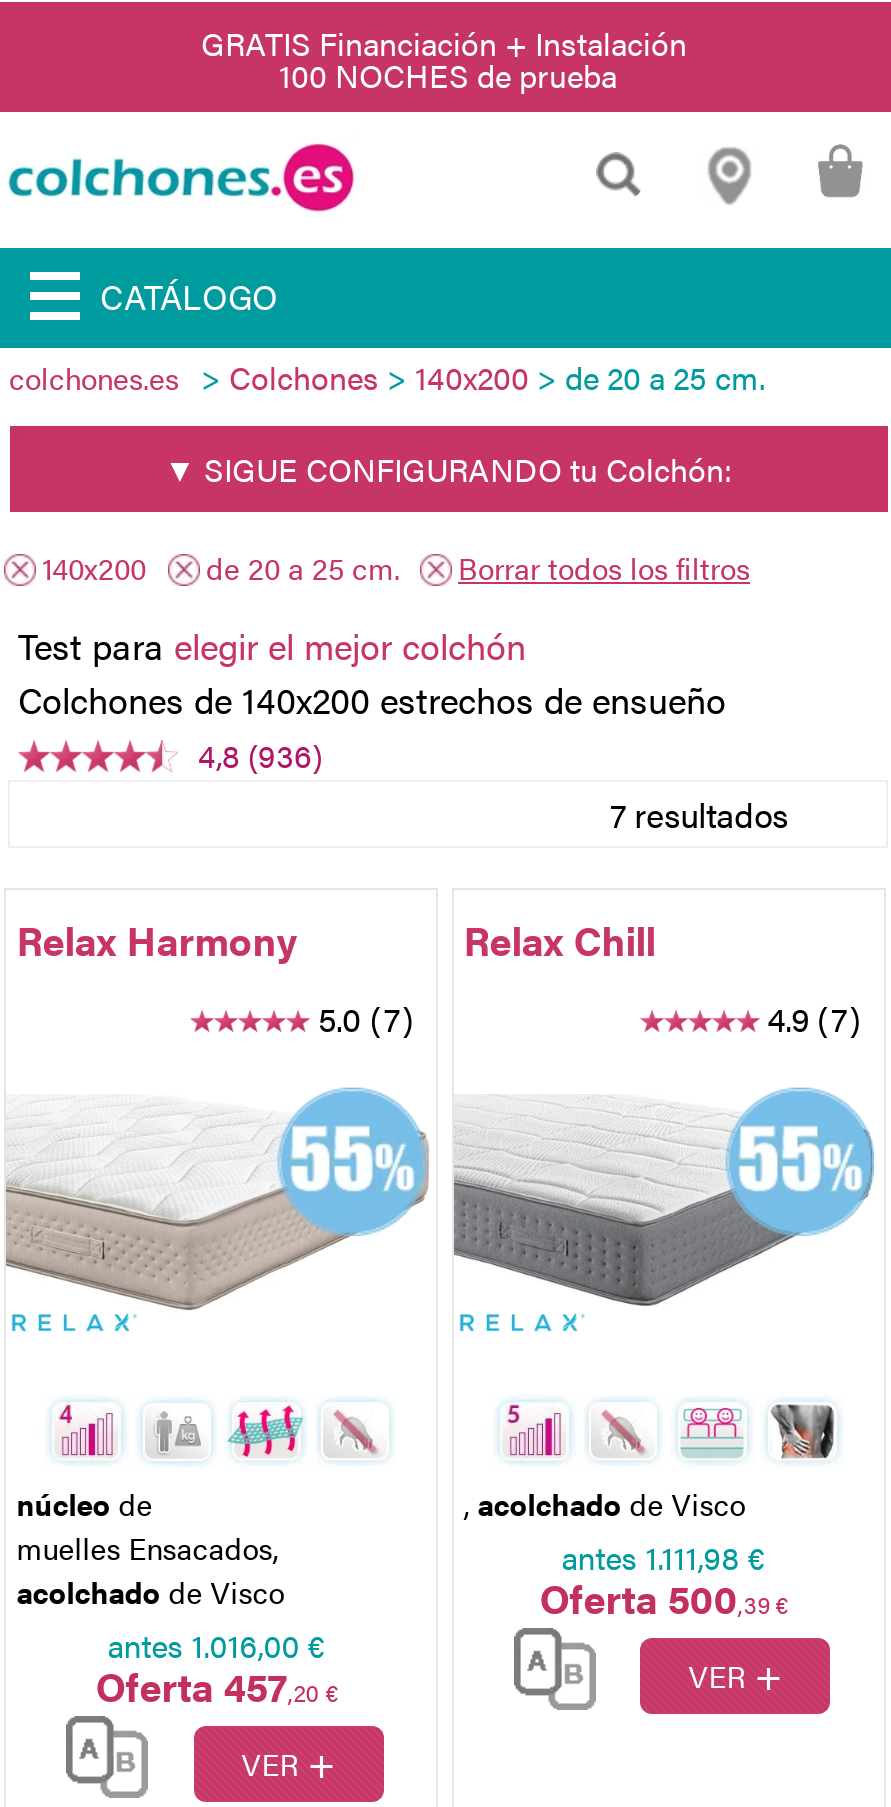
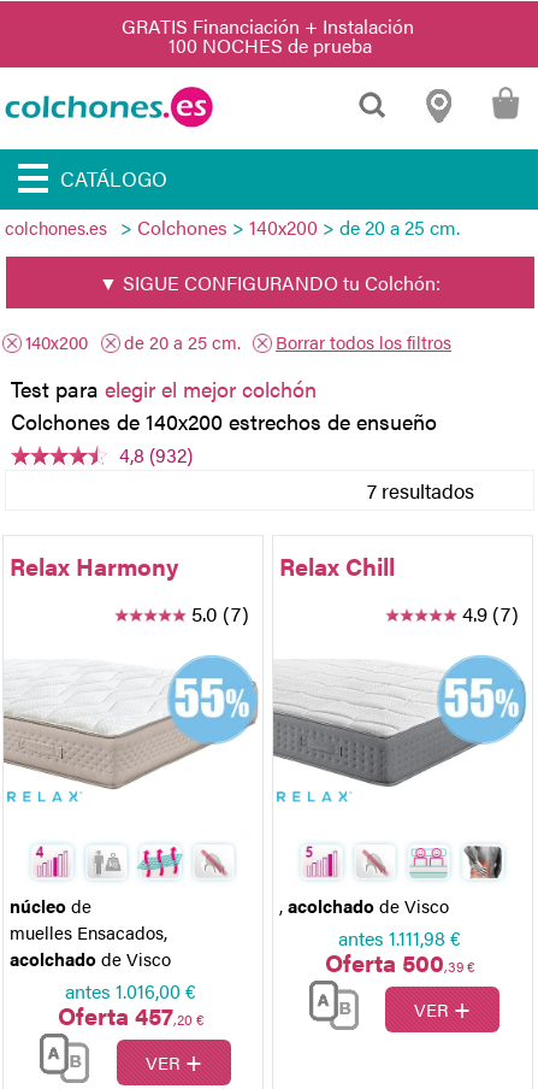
[198,732,322,778] 4,8 (936) -> [119,441,193,469] 4,8 (932)

